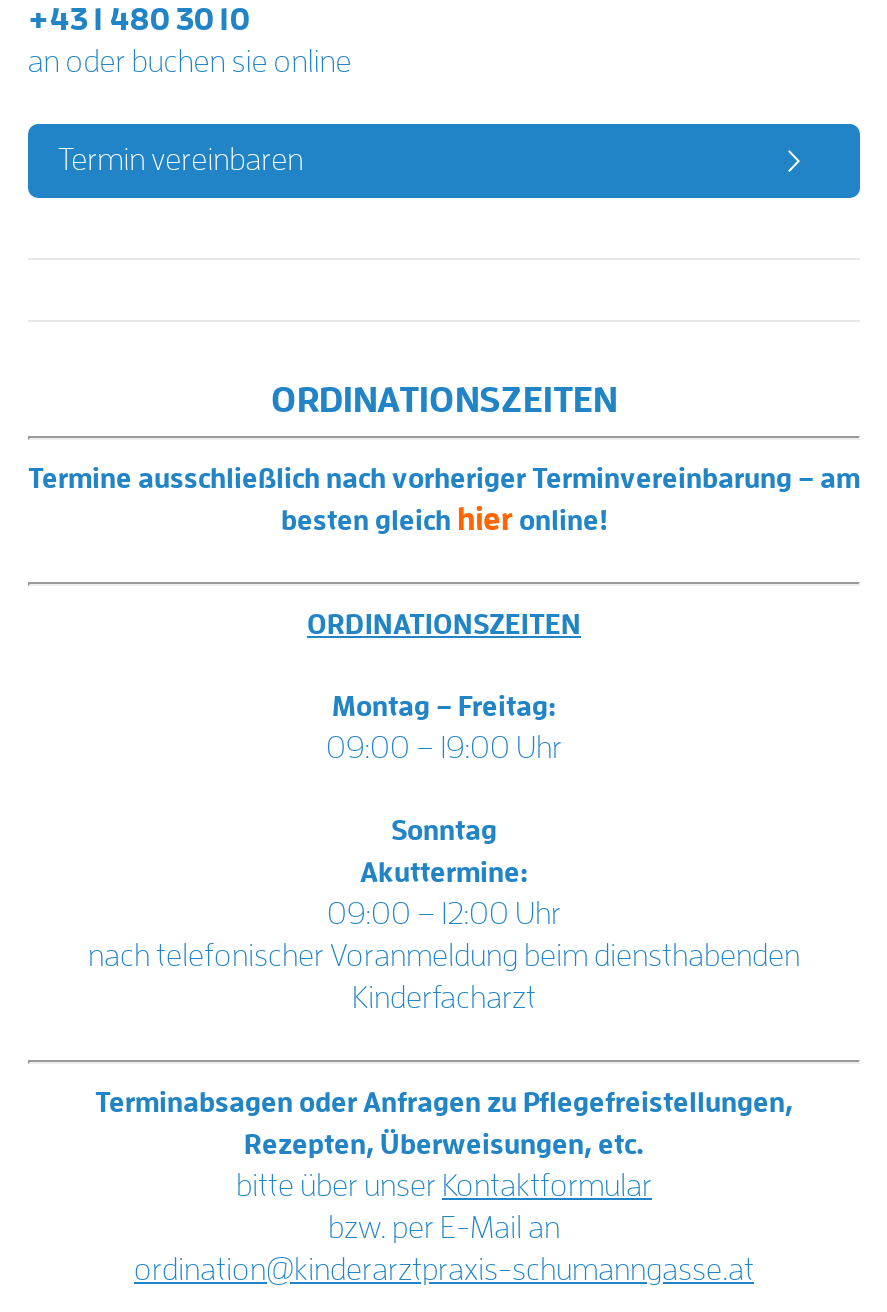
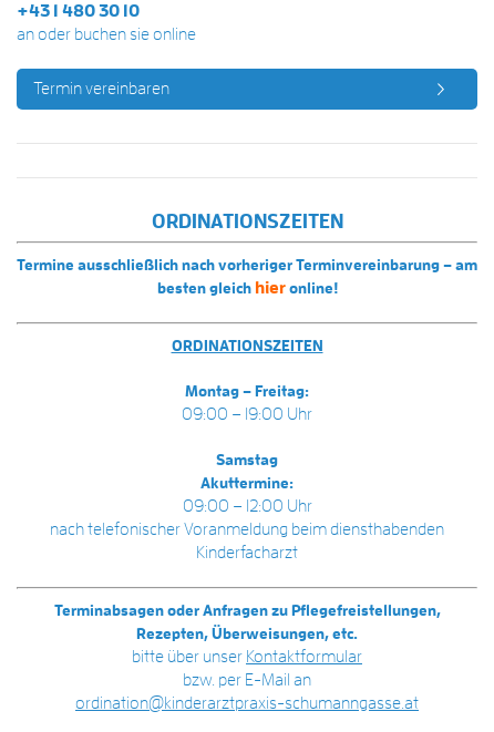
[391,817,497,845] Sonntag -> [216,452,278,468] Samstag

